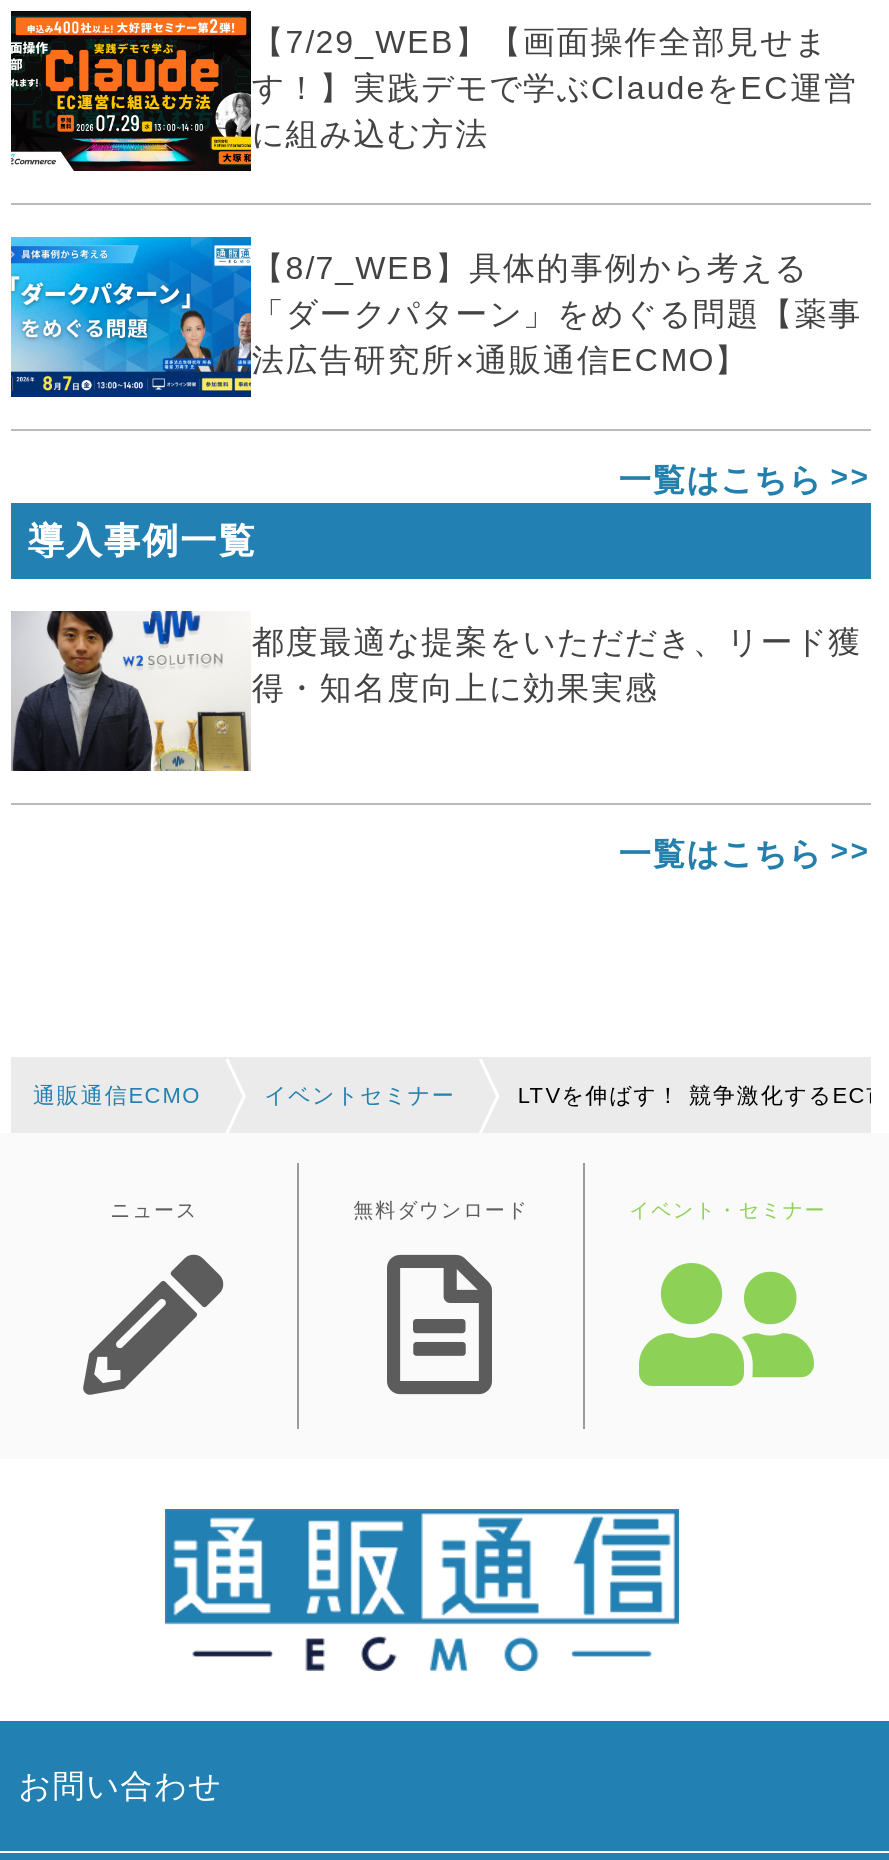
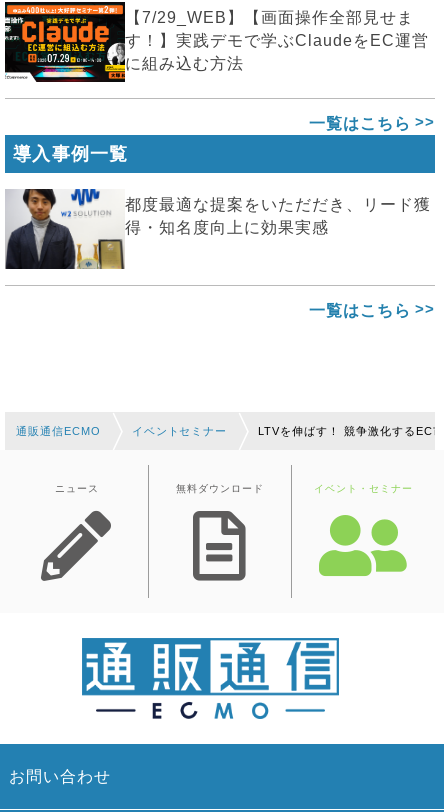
[9,235,862,399] [image] | 【8/7_WEB】具体的事例から考える | 「ダークパターン」をめぐる問題【薬事 | 法広告研究所×通販通信ECMO】 -> none

